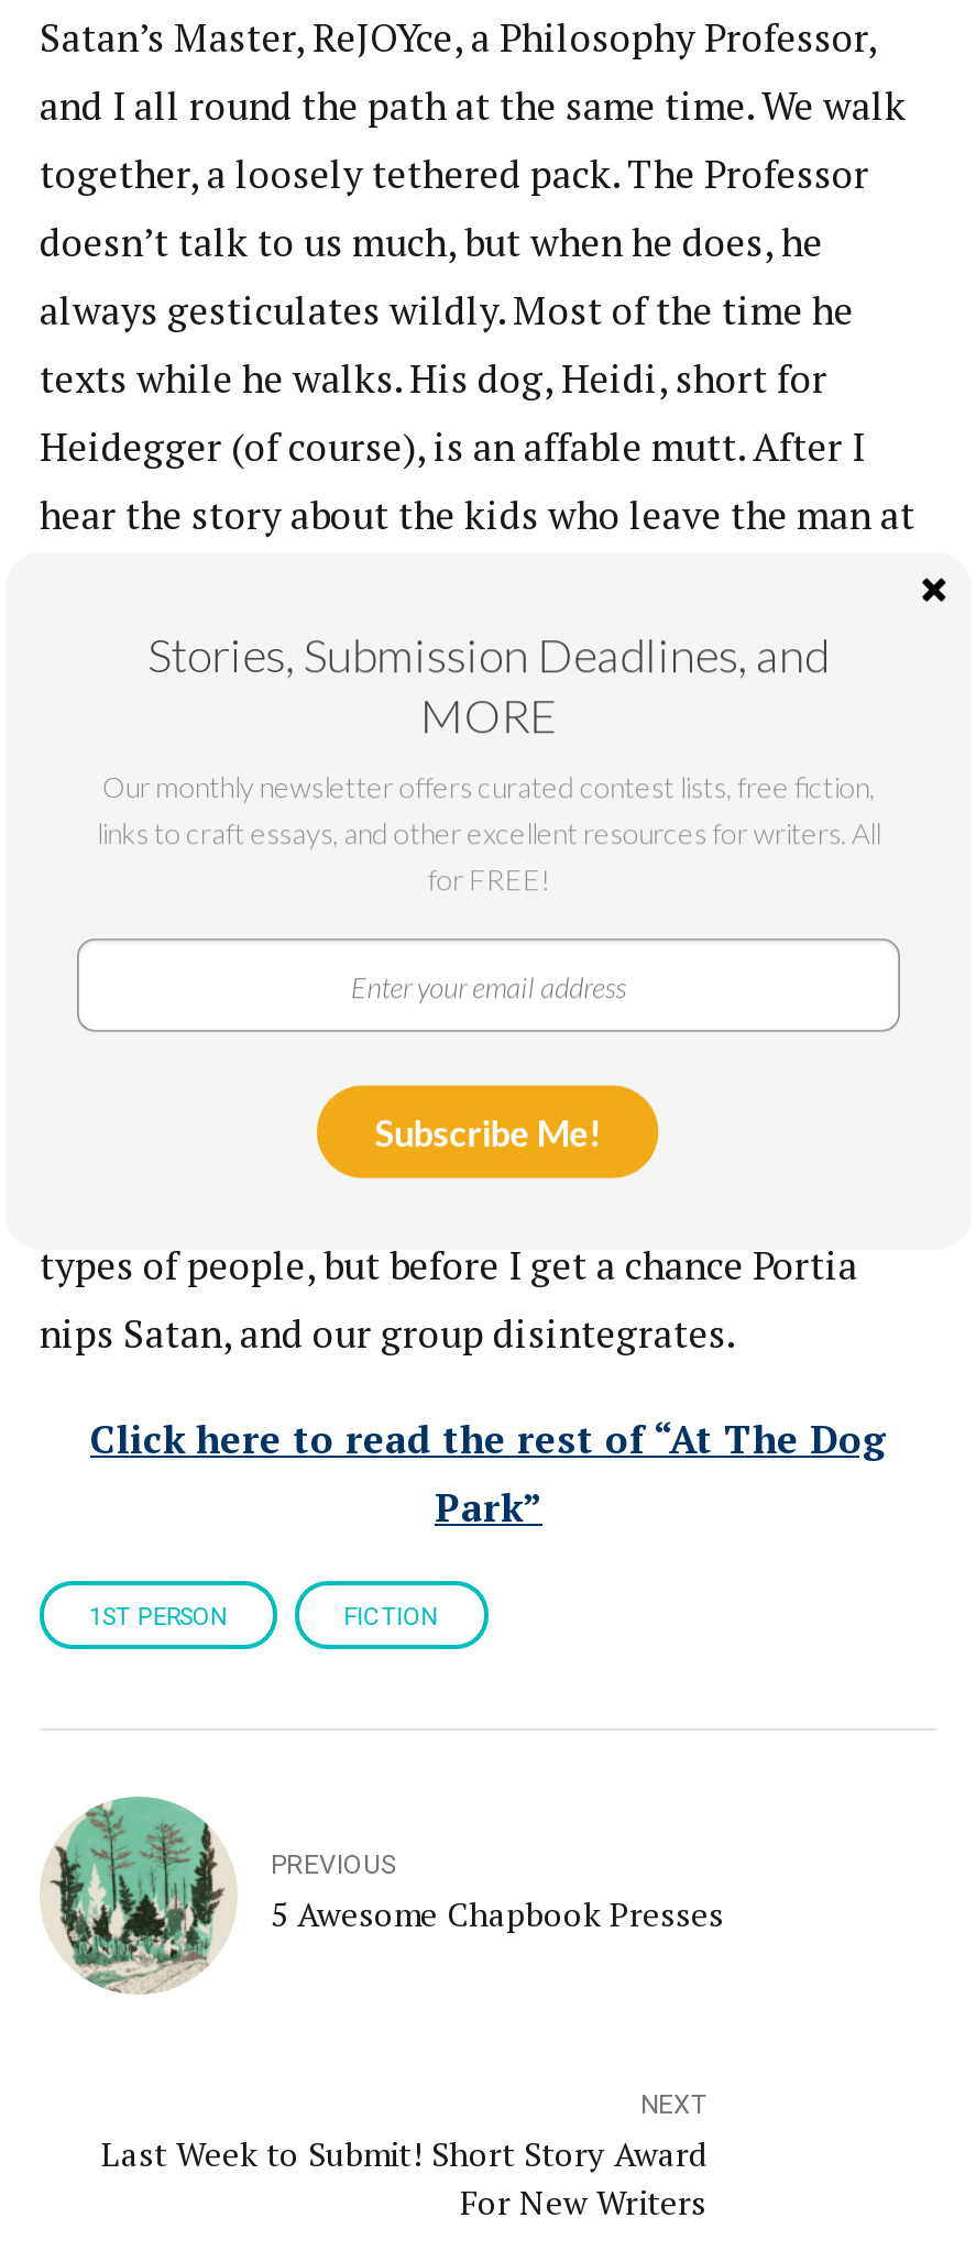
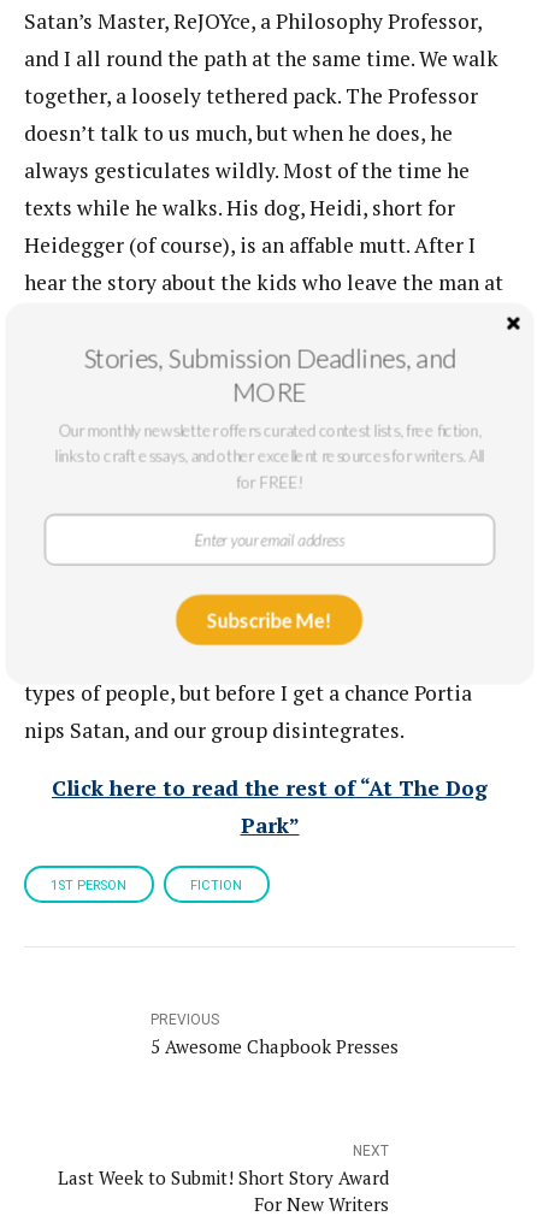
[40,1794,238,1995] [image] -> none

